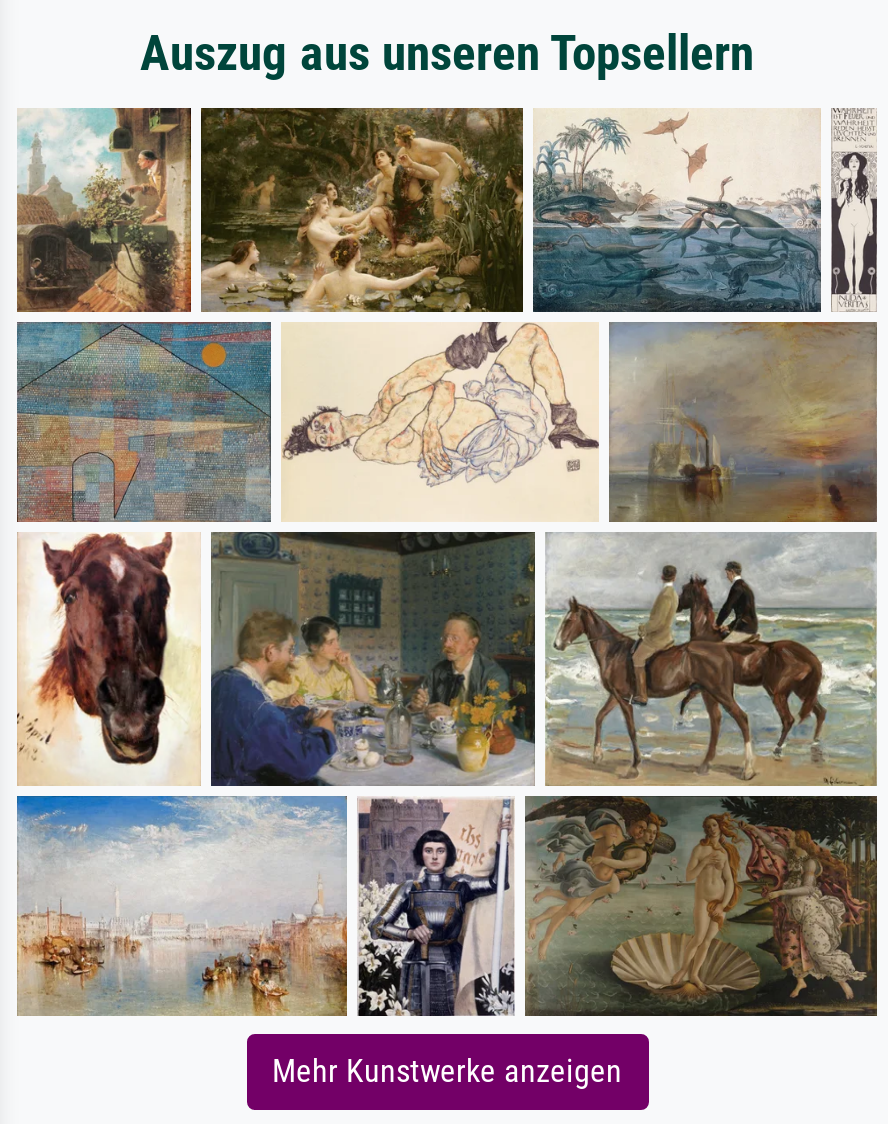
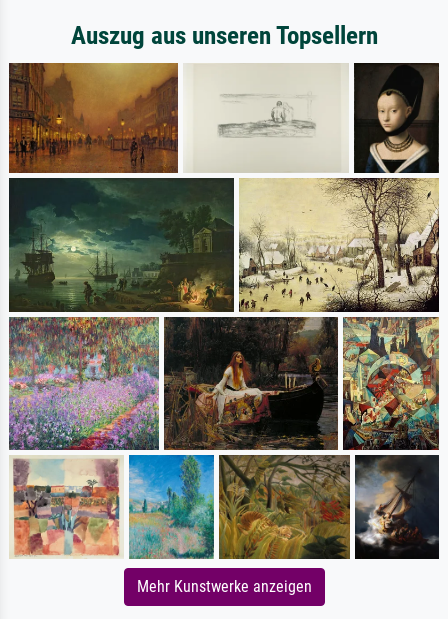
[15,106,877,1018] [image] -> [8,62,440,560] [image]

